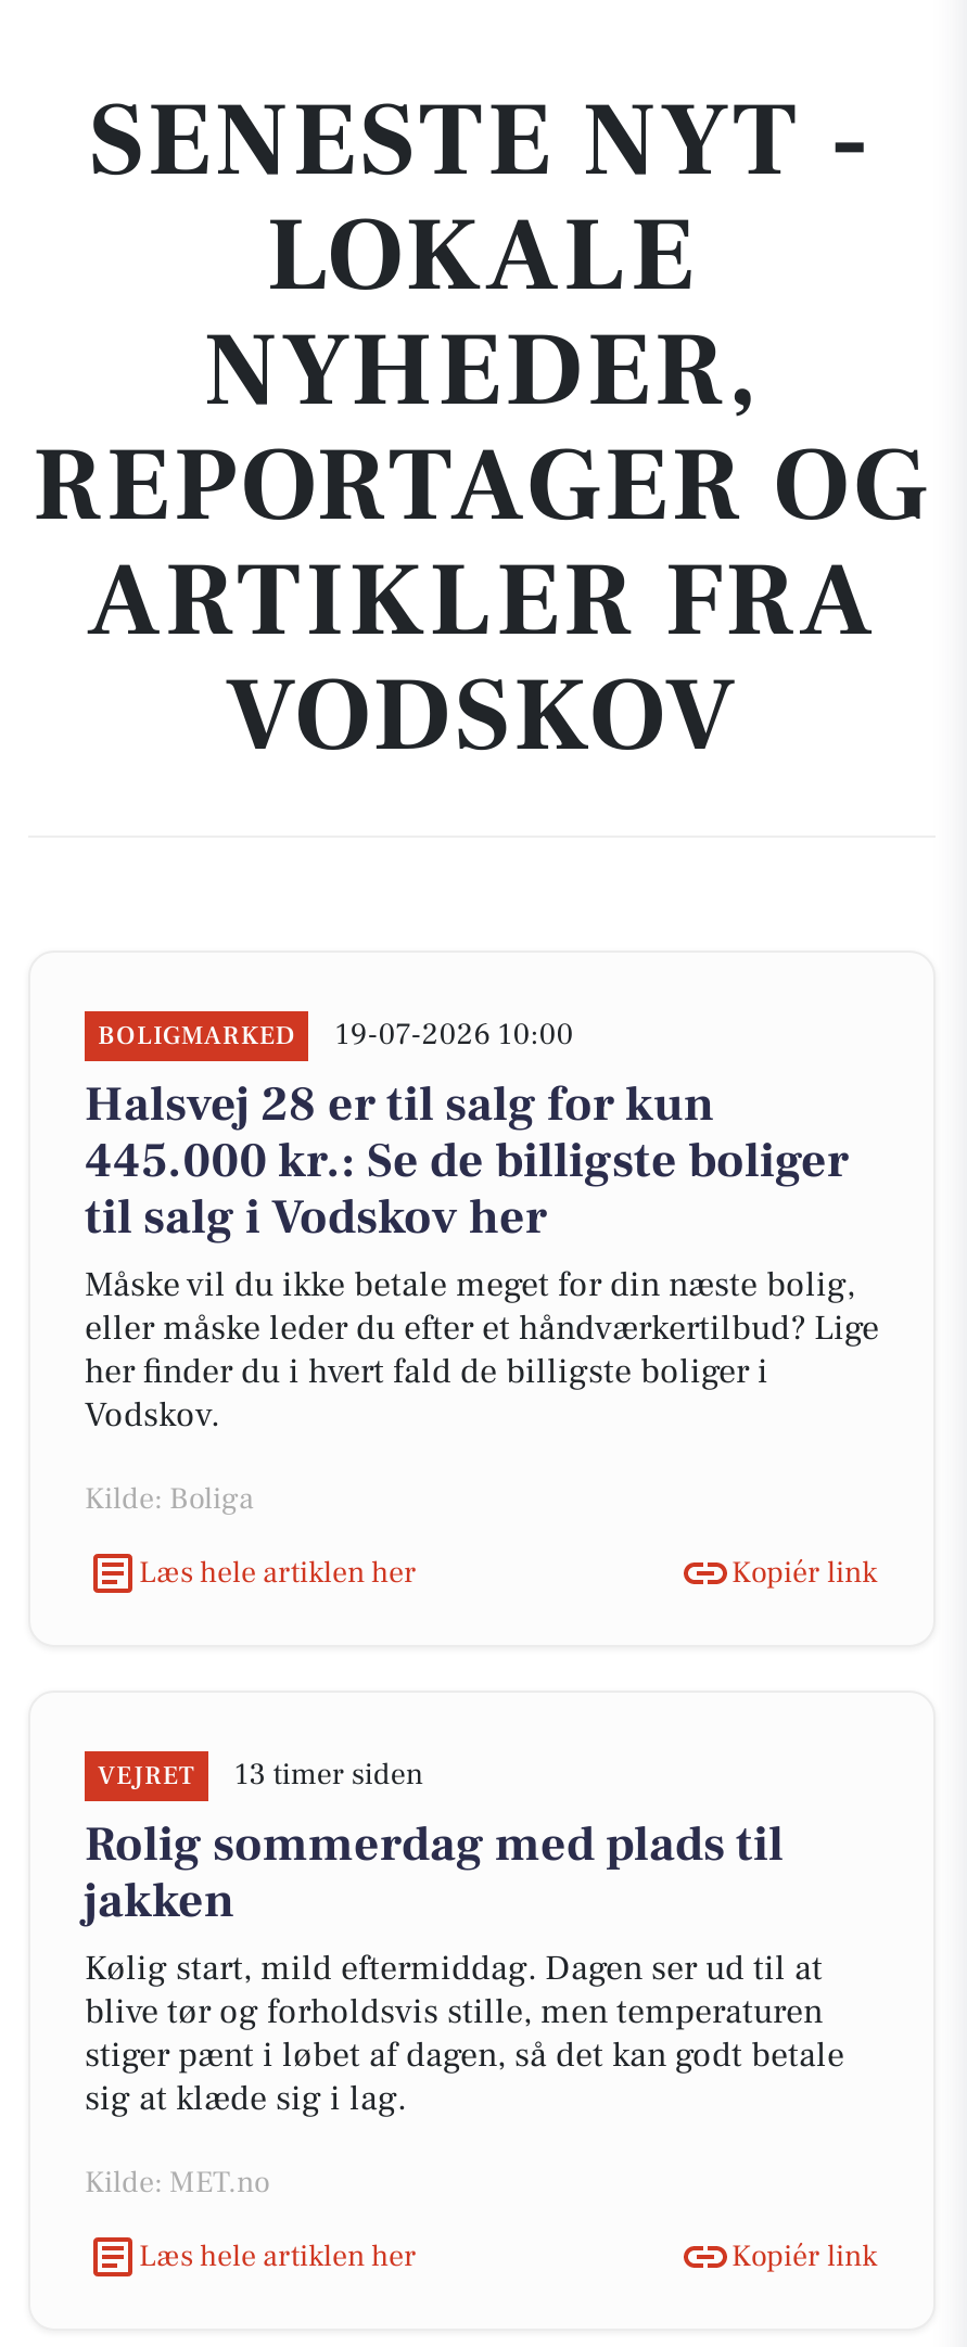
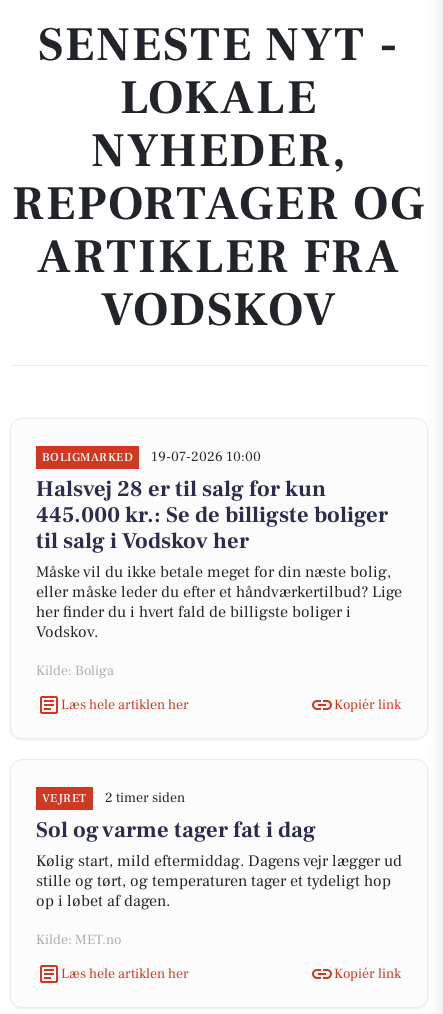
[85,1756,844,2120] 13 timer siden | Rolig sommerdag med plads til | jakken | Kølig start, mild eftermiddag. Dagen ser ud til at | blive tør og forholdsvis stille, men temperaturen | stiger pænt i løbet af dagen, så det kan godt betale | sig at klæde sig i lag. -> [36,789,402,911] 2 timer siden | Sol og varme tager fat i dag | Kølig start, mild eftermiddag. Dagens vejr lægger ud | stille og tørt, og temperaturen tager et tydeligt hop | op i løbet af dagen.

